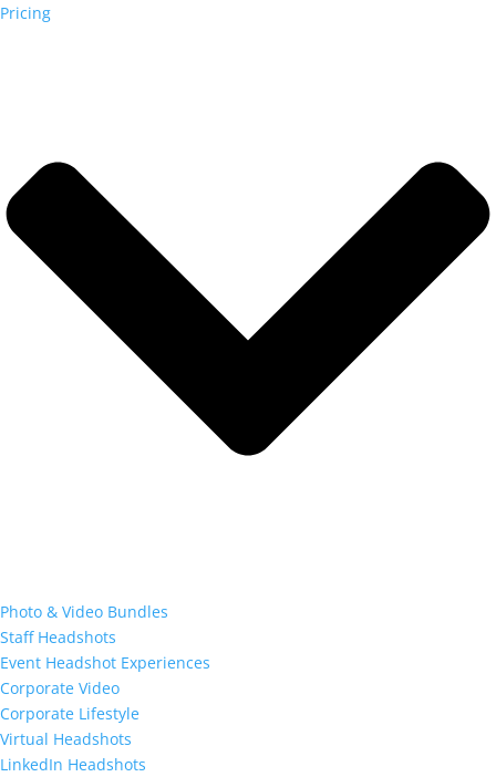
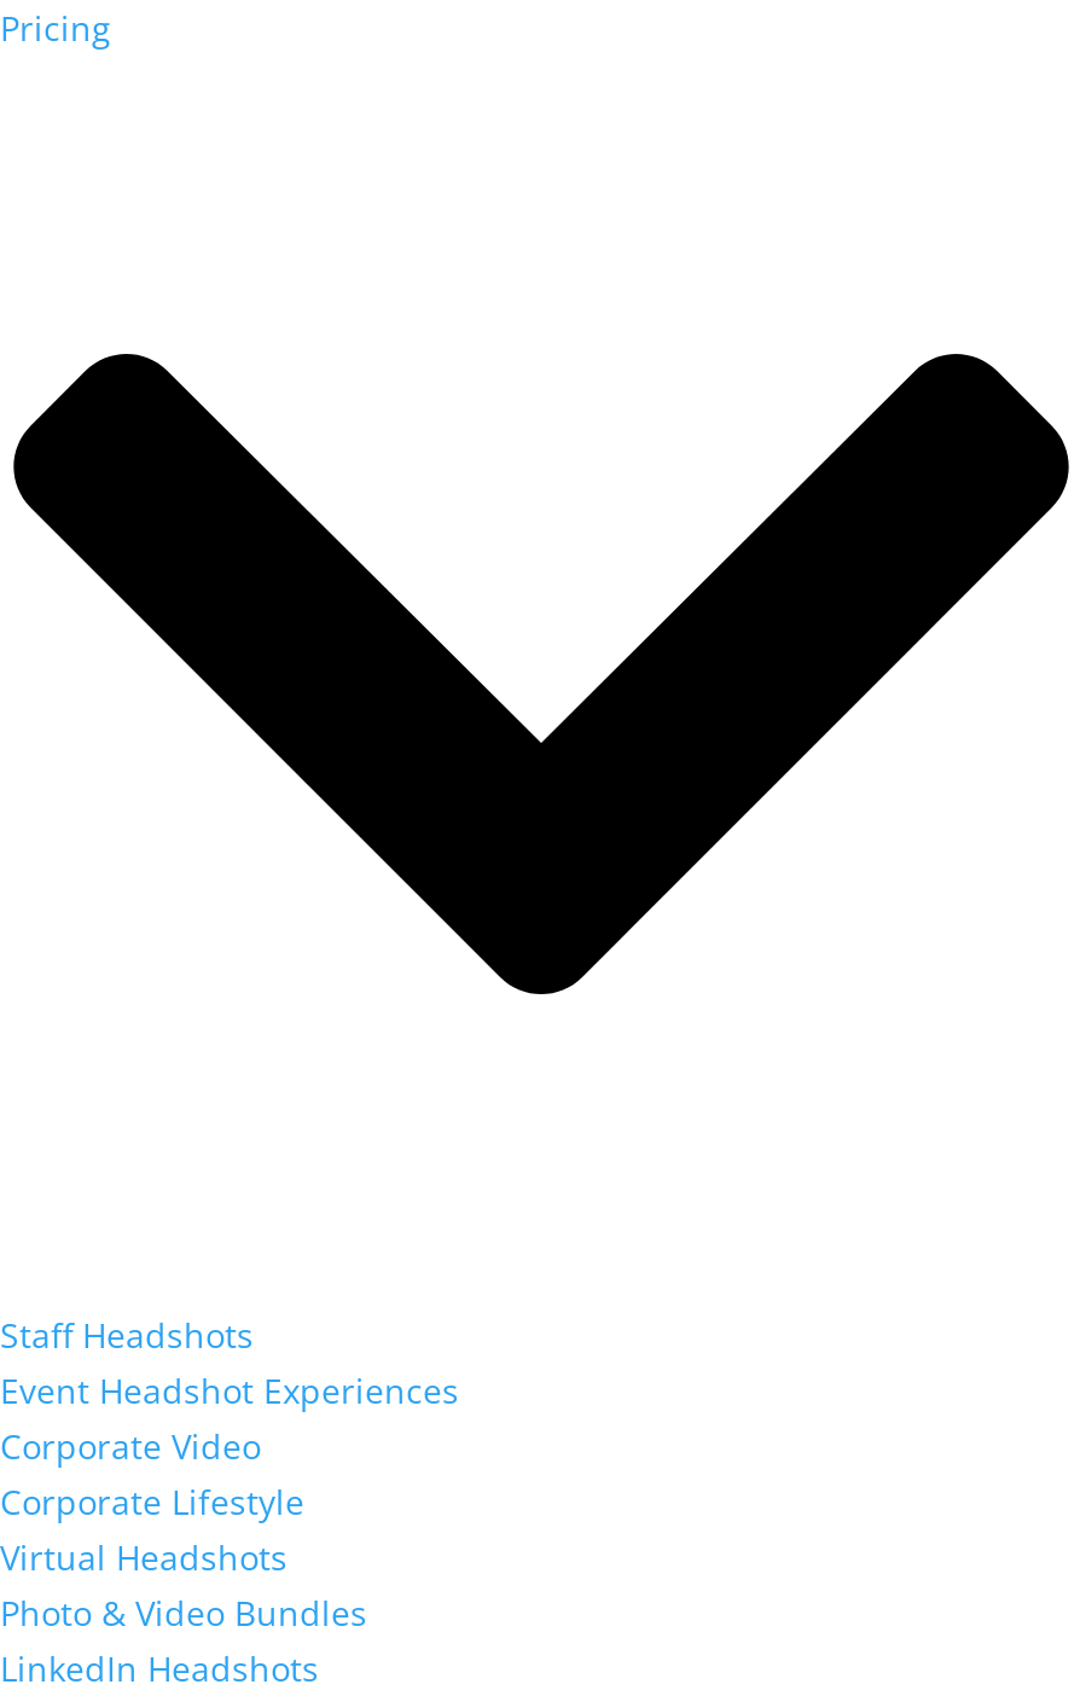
moved [0,601,168,622] -> [0,1590,367,1636]: Photo & Video Bundles
moved [0,626,210,749] -> [0,1312,459,1580]: Staff Headshots | Event Headshot Experiences | Corporate Video | Corporate Lifestyle | Virtual Headshots

